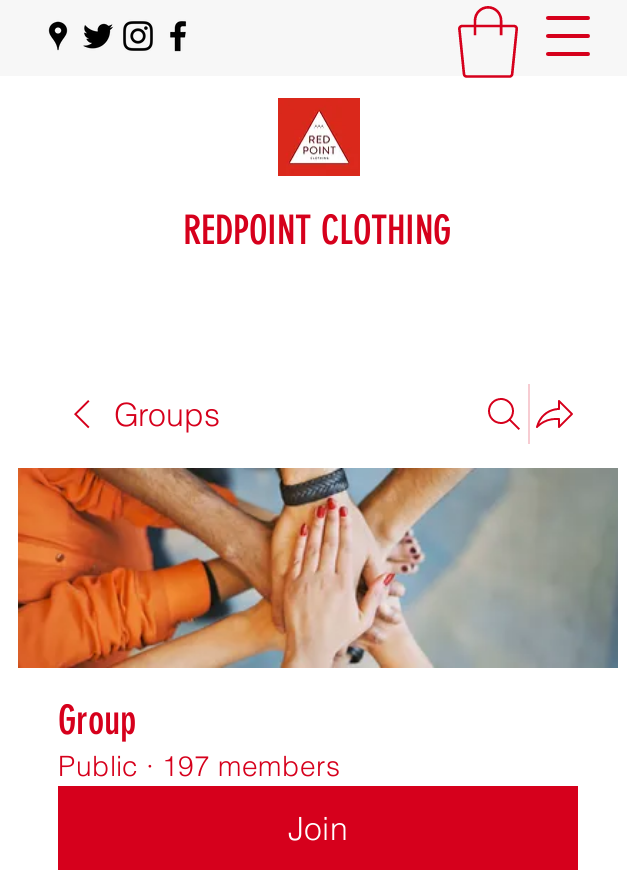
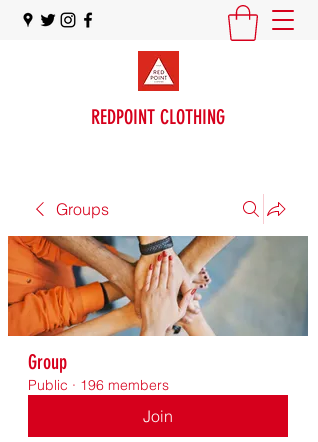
[58,747,340,783] Public · 197 members -> [28,376,169,394] Public · 196 members

